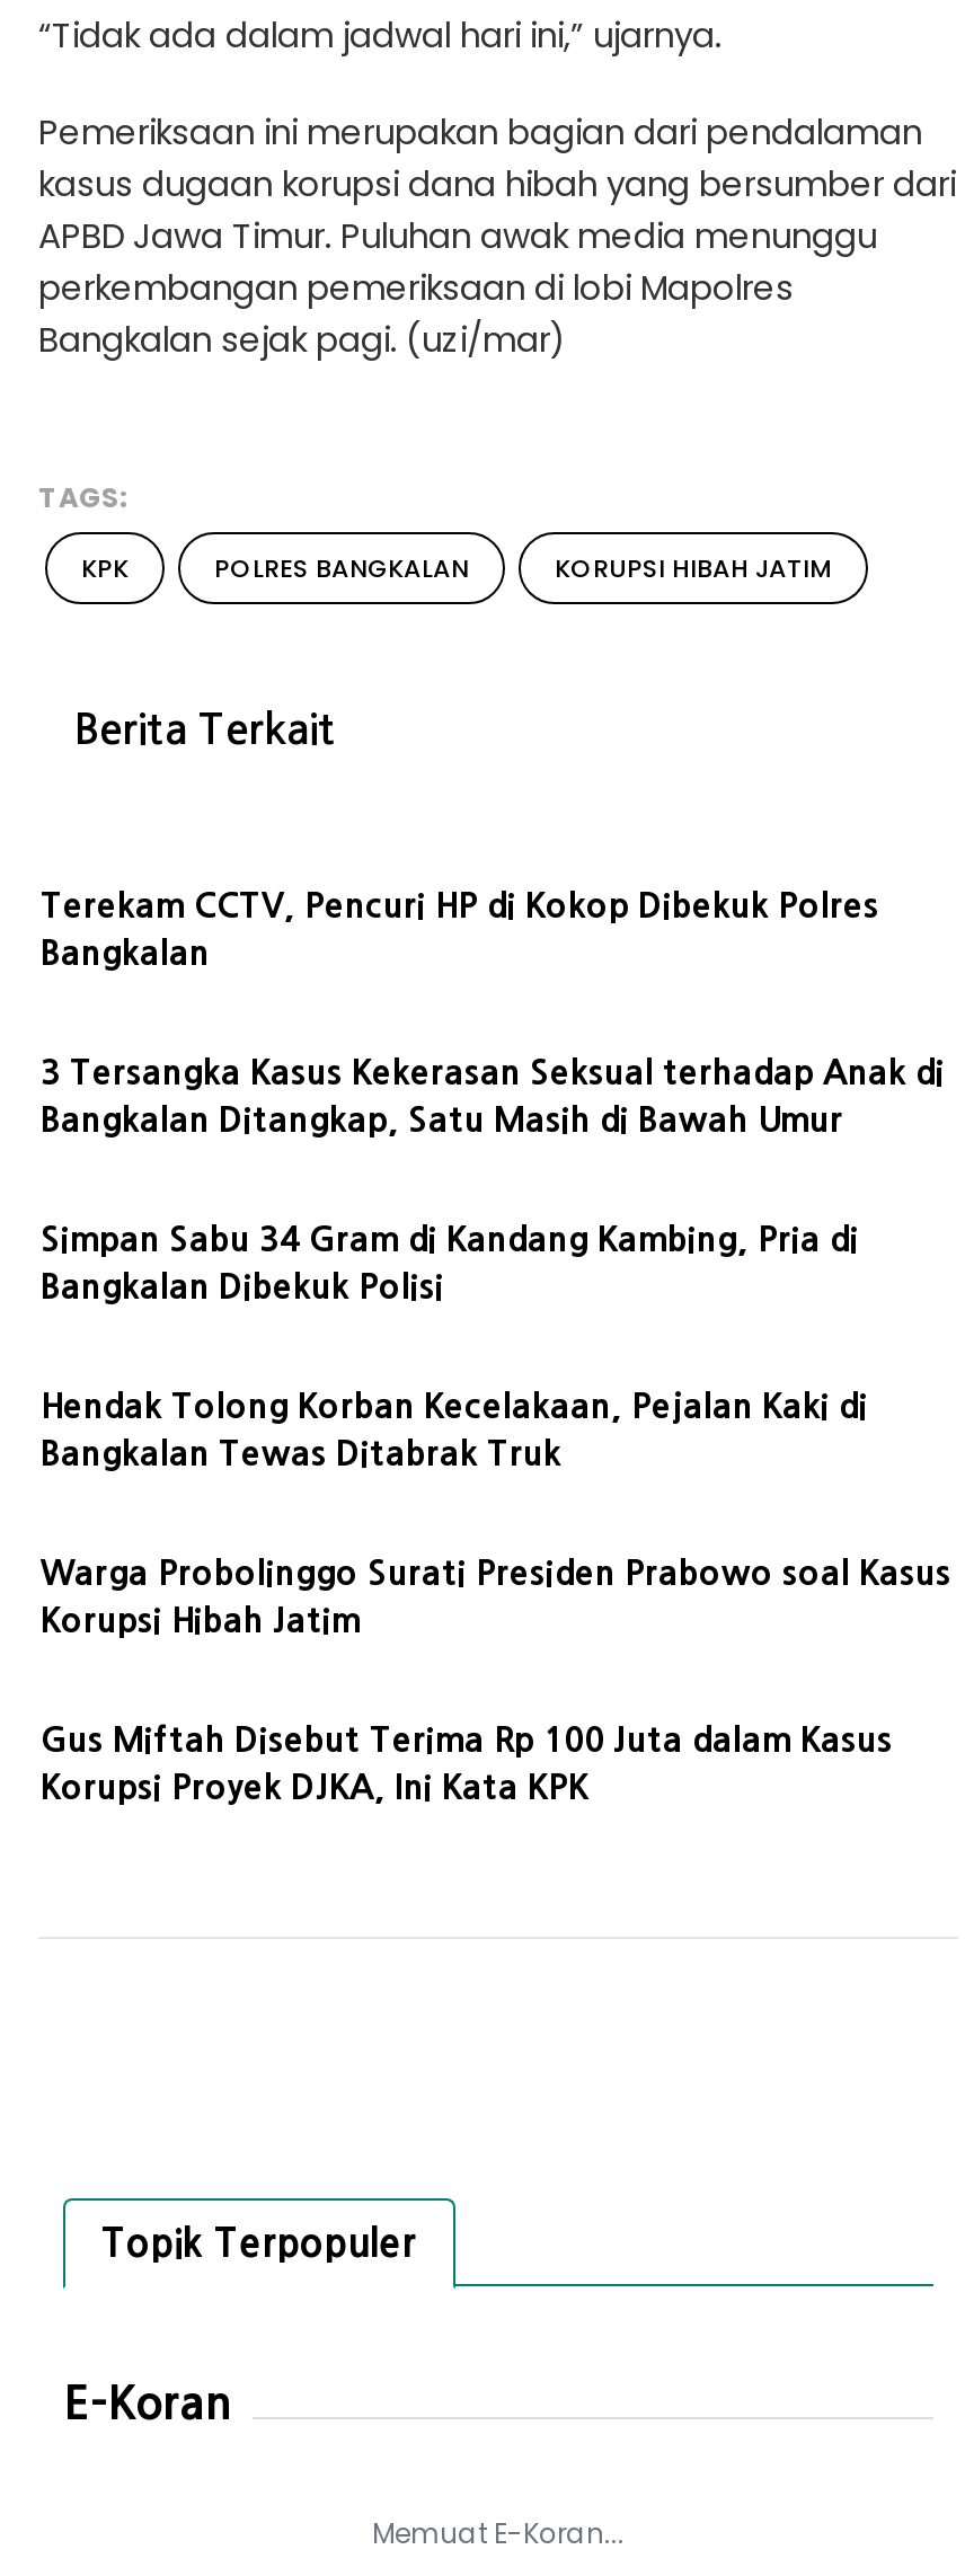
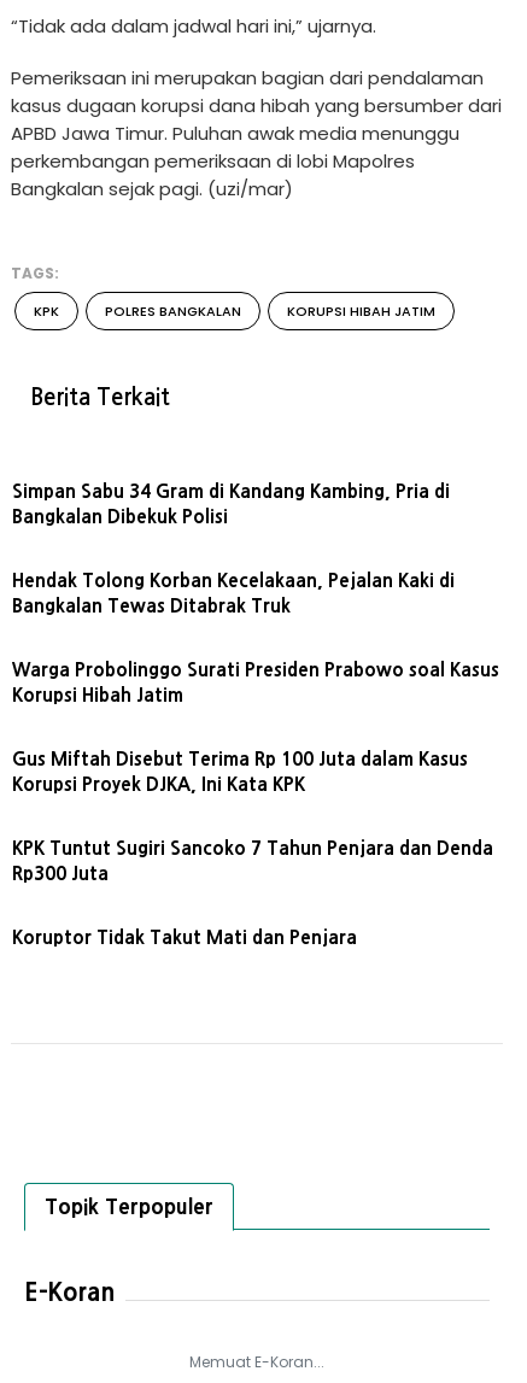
[41,887,879,968] Terekam CCTV, Pencuri HP di Kokop Dibekuk Polres | Bangkalan -> none
[41,1054,945,1135] 3 Tersangka Kasus Kekerasan Seksual terhadap Anak di | Bangkalan Ditangkap, Satu Masih di Bawah Umur -> none
moved [41,1221,951,1803] -> [12,482,499,793]: Simpan Sabu 34 Gram di Kandang Kambing, Pria di | Bangkalan Dibekuk Polisi | Hendak Tolong Korban Kecelakaan, Pejalan Kaki di | Bangkalan Tewas Ditabrak Truk | Warga Probolinggo Surati Presiden Prabowo soal Kasus | Korupsi Hibah Jatim | Gus Miftah Disebut Terima Rp 100 Juta dalam Kasus | Korupsi Proyek DJKA, Ini Kata KPK
none -> [12,839,493,883] KPK Tuntut Sugiri Sancoko 7 Tahun Penjara dan Denda | Rp300 Juta
none -> [12,928,357,947] Koruptor Tidak Takut Mati dan Penjara

